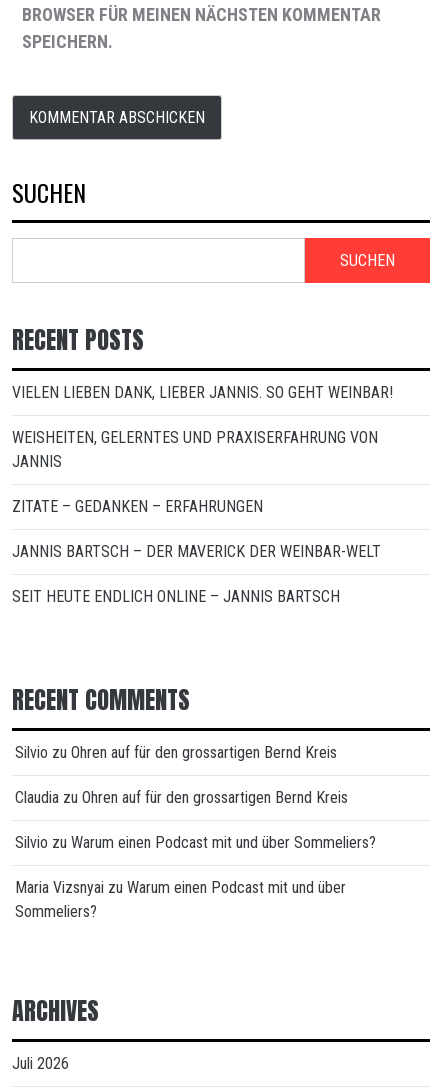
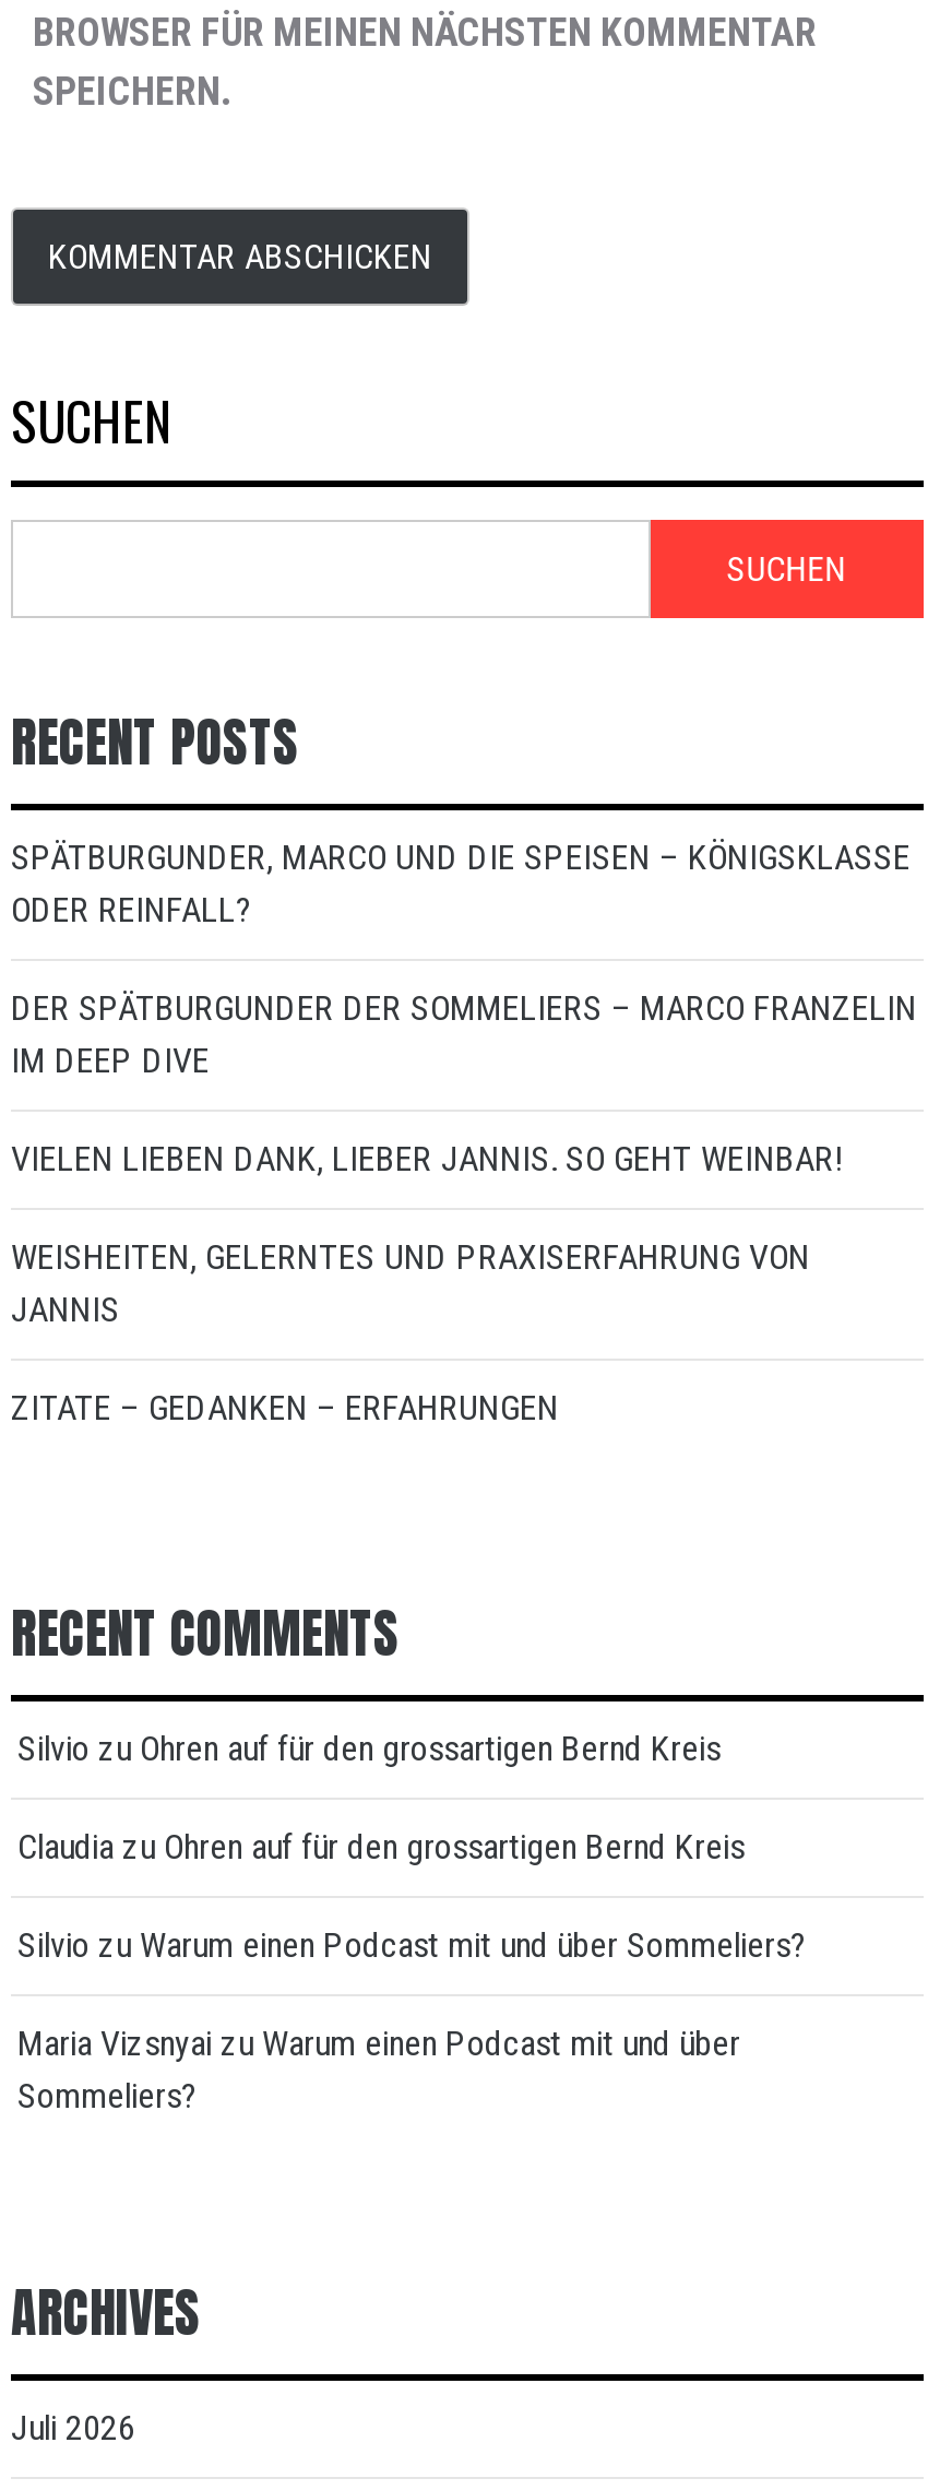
none -> [11,837,917,1081] SPÄTBURGUNDER, MARCO UND DIE SPEISEN – KÖNIGSKLASSE | ODER REINFALL? | DER SPÄTBURGUNDER DER SOMMELIERS – MARCO FRANZELIN | IM DEEP DIVE
moved [12,383,393,516] -> [11,1138,843,1428]: VIELEN LIEBEN DANK, LIEBER JANNIS. SO GEHT WEINBAR! | WEISHEITEN, GELERNTES UND PRAXISERFAHRUNG VON | JANNIS | ZITATE – GEDANKEN – ERFAHRUNGEN
[12,542,381,606] JANNIS BARTSCH – DER MAVERICK DER WEINBAR-WELT | SEIT HEUTE ENDLICH ONLINE – JANNIS BARTSCH -> none

